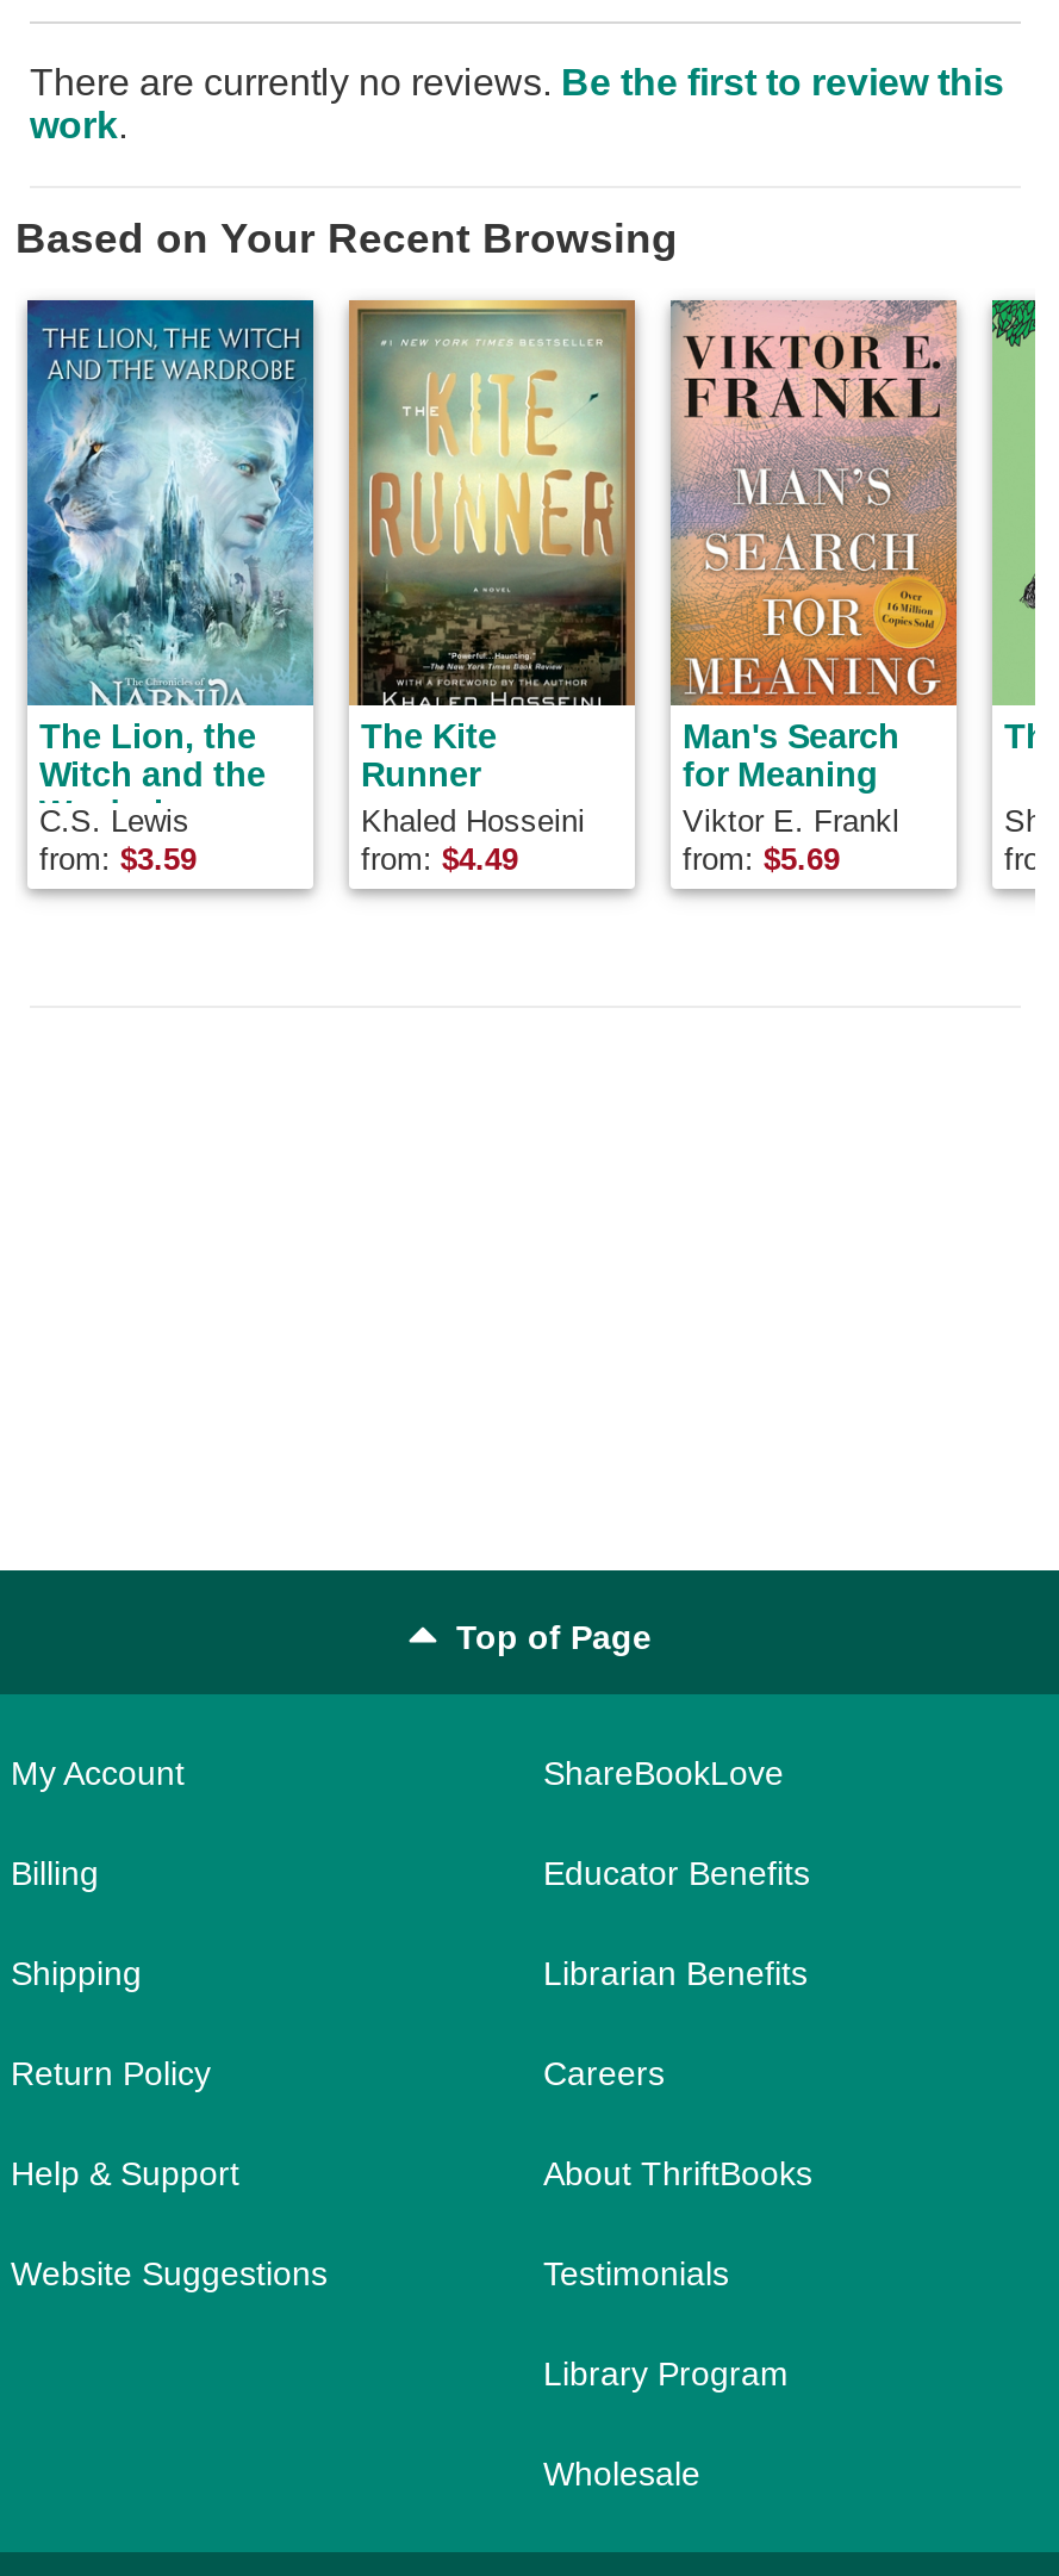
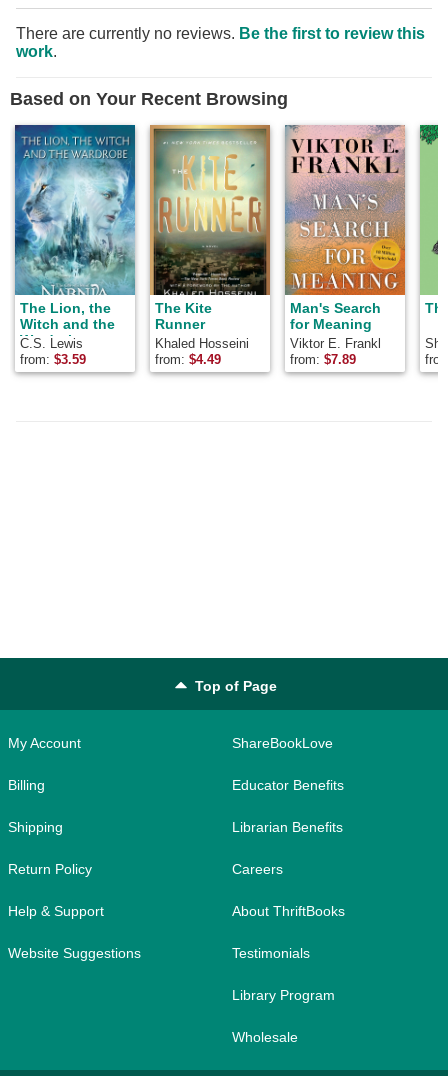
[683,841,840,877] from: $5.69 -> [290,352,356,367] from: $7.89

